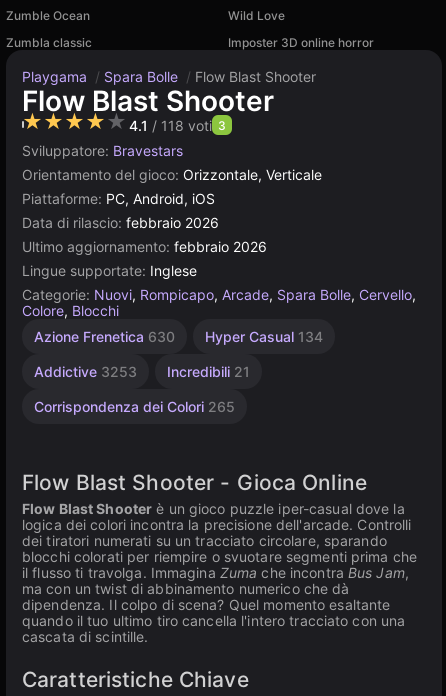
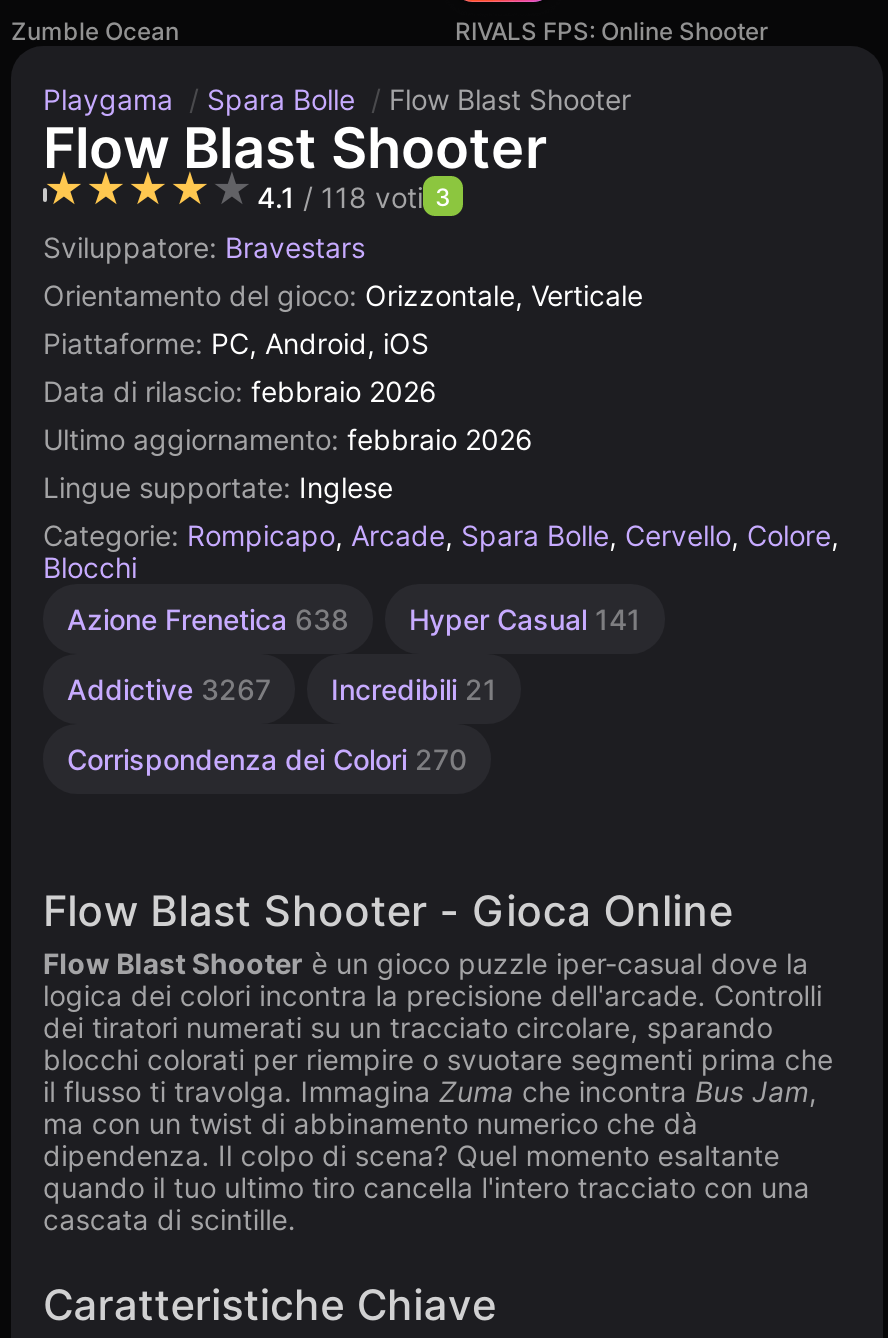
[6,8,374,50] Wild Love | Zumbla classic | Imposter 3D online horror -> [455,16,769,46] RIVALS FPS: Online Shooter
[22,286,416,319] Categorie: Nuovi, Rompicapo, Arcade, Spara Bolle, Cervello, | Colore, Blocchi -> [43,518,839,584] Categorie: Rompicapo, Arcade, Spara Bolle, Cervello, Colore, | Blocchi
[34,328,323,345] Azione Frenetica 630 | Hyper Casual 134 -> [67,602,641,636] Azione Frenetica 638 | Hyper Casual 141
[34,363,250,380] Addictive 3253 Incredibili 21 -> [67,672,497,706] Addictive 3267 Incredibili 21
[34,398,235,415] Corrispondenza dei Colori 265 -> [67,742,467,776] Corrispondenza dei Colori 270

